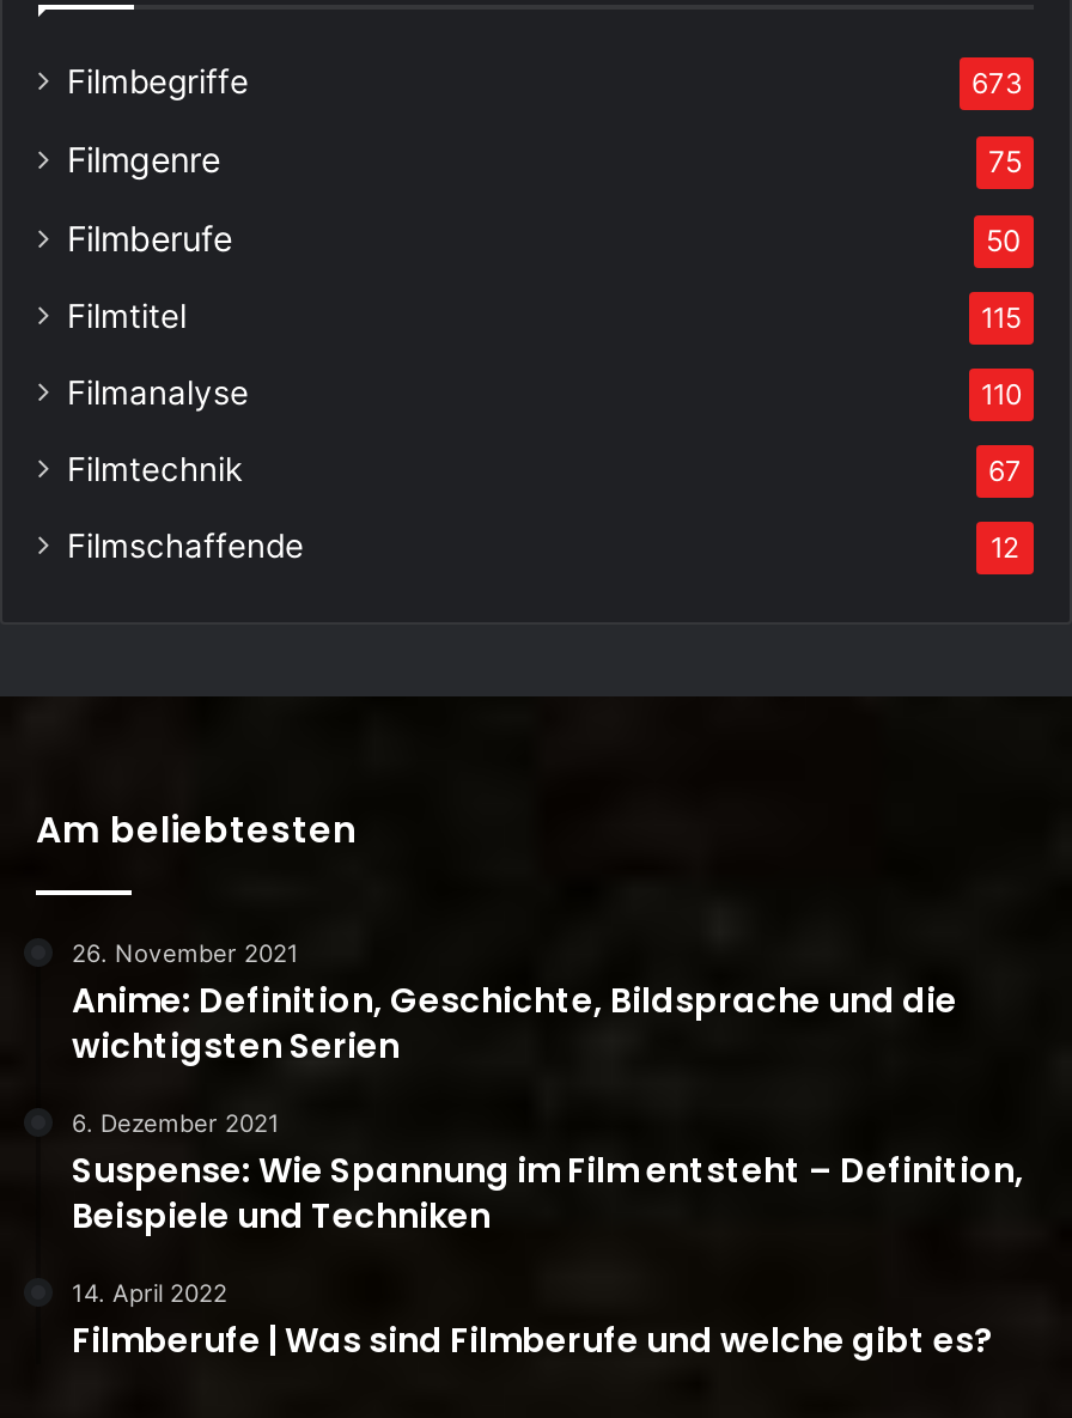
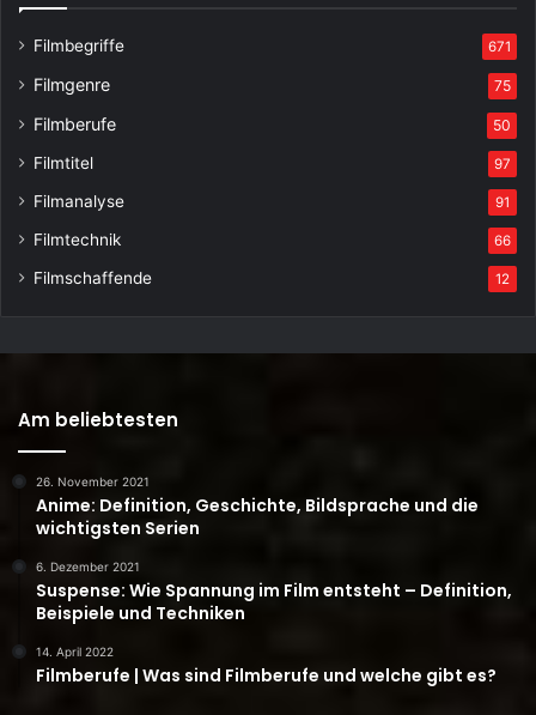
[971,66,1022,100] 673 -> [488,38,511,55] 671
[981,301,1022,334] 115 -> [494,155,511,172] 97
[981,377,1022,411] 110 -> [495,194,510,210] 91
[988,454,1022,488] 67 -> [494,232,511,249] 66

